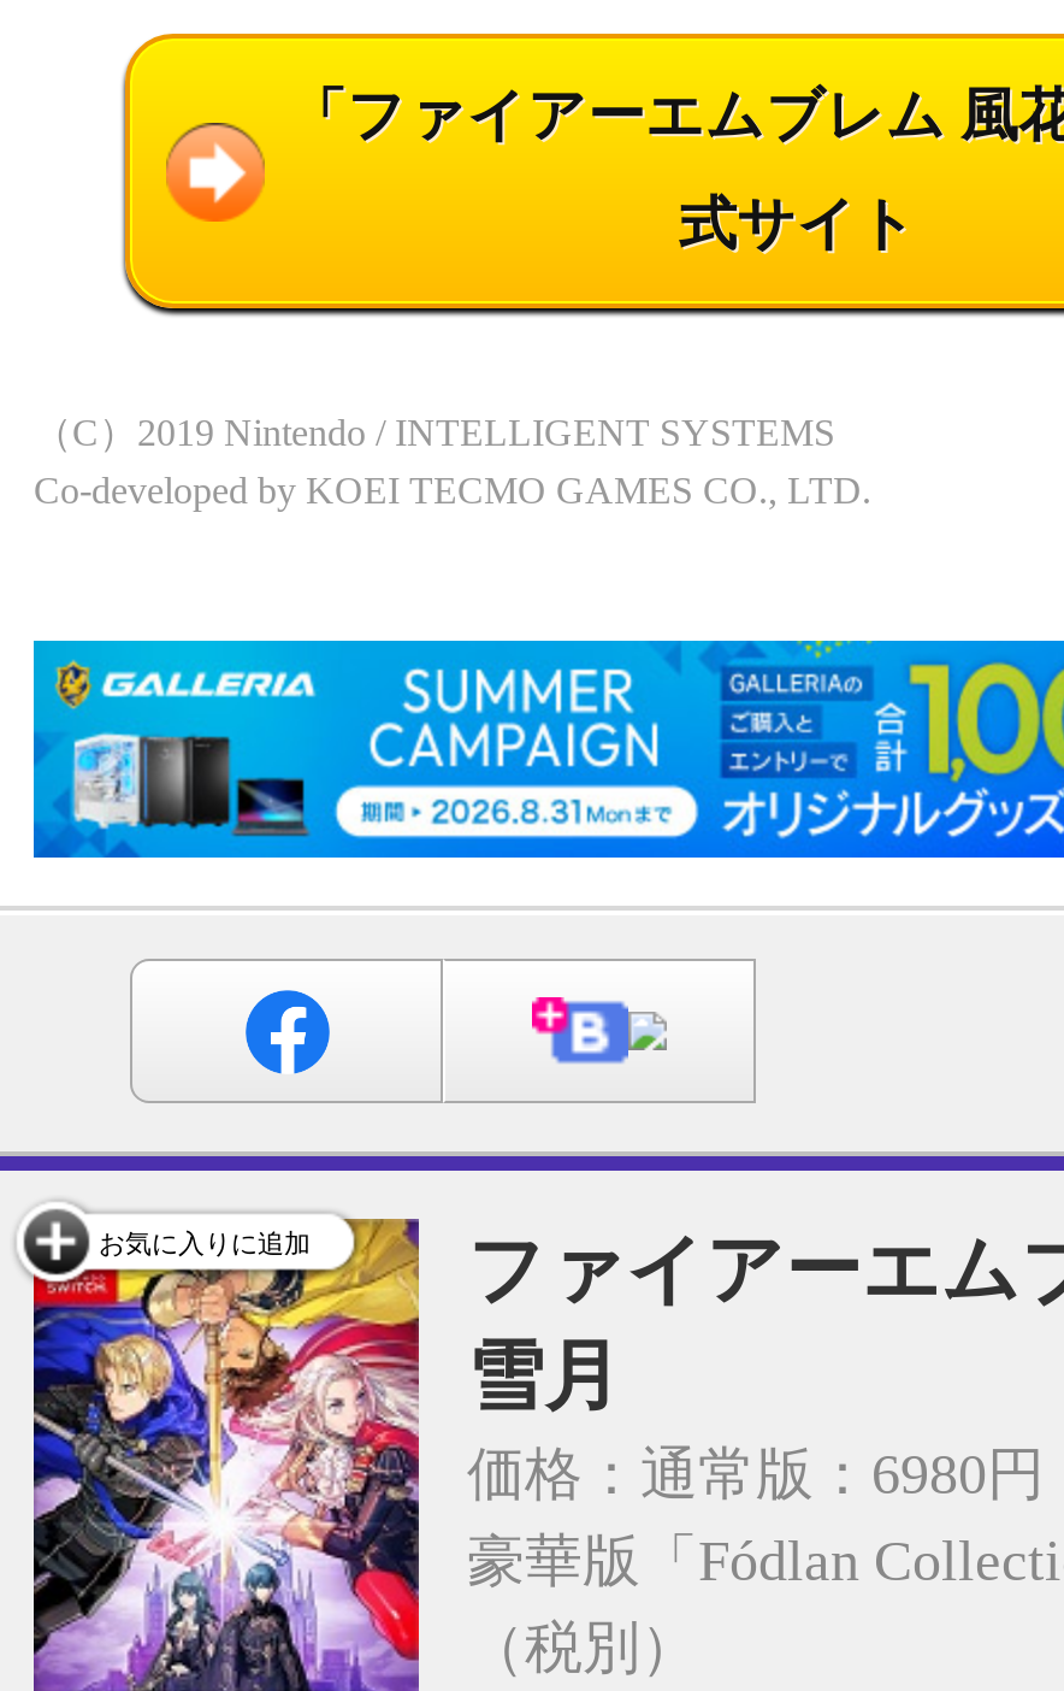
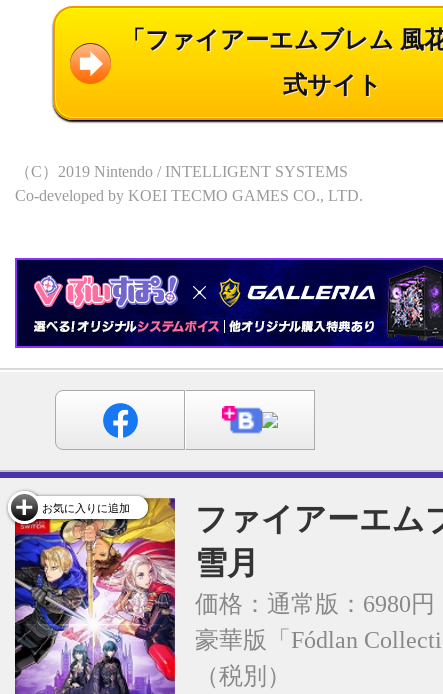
[31,638,1057,860] [image] -> [14,257,440,349] [image]

